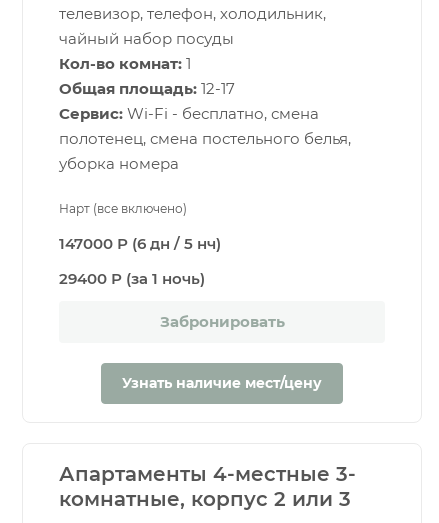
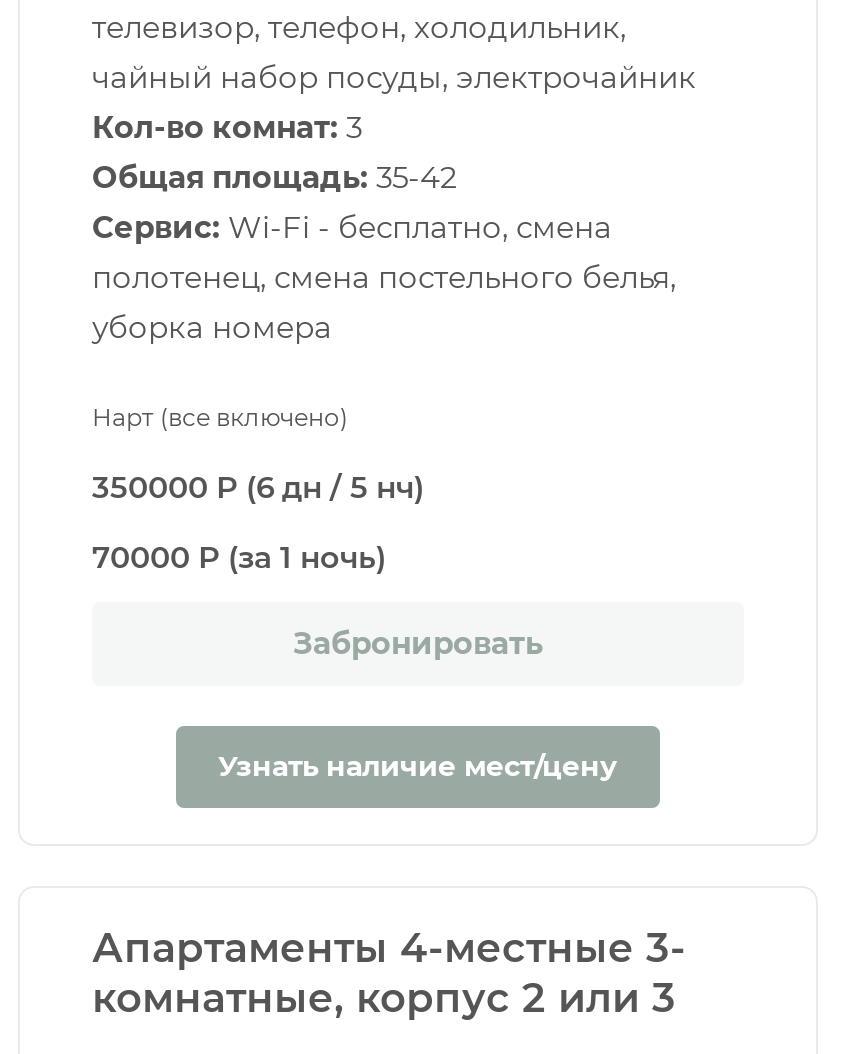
[59,29,235,98] чайный набор посуды | Кол-во комнат: 1 | Общая площадь: 12-17 -> [92,58,696,196] чайный набор посуды, электрочайник | Кол-во комнат: 3 | Общая площадь: 35-42
[59,234,221,253] 147000 Р (6 дн / 5 нч) -> [92,468,424,506] 350000 Р (6 дн / 5 нч)
[59,269,205,288] 29400 Р (за 1 ночь) -> [92,538,386,576] 70000 Р (за 1 ночь)

